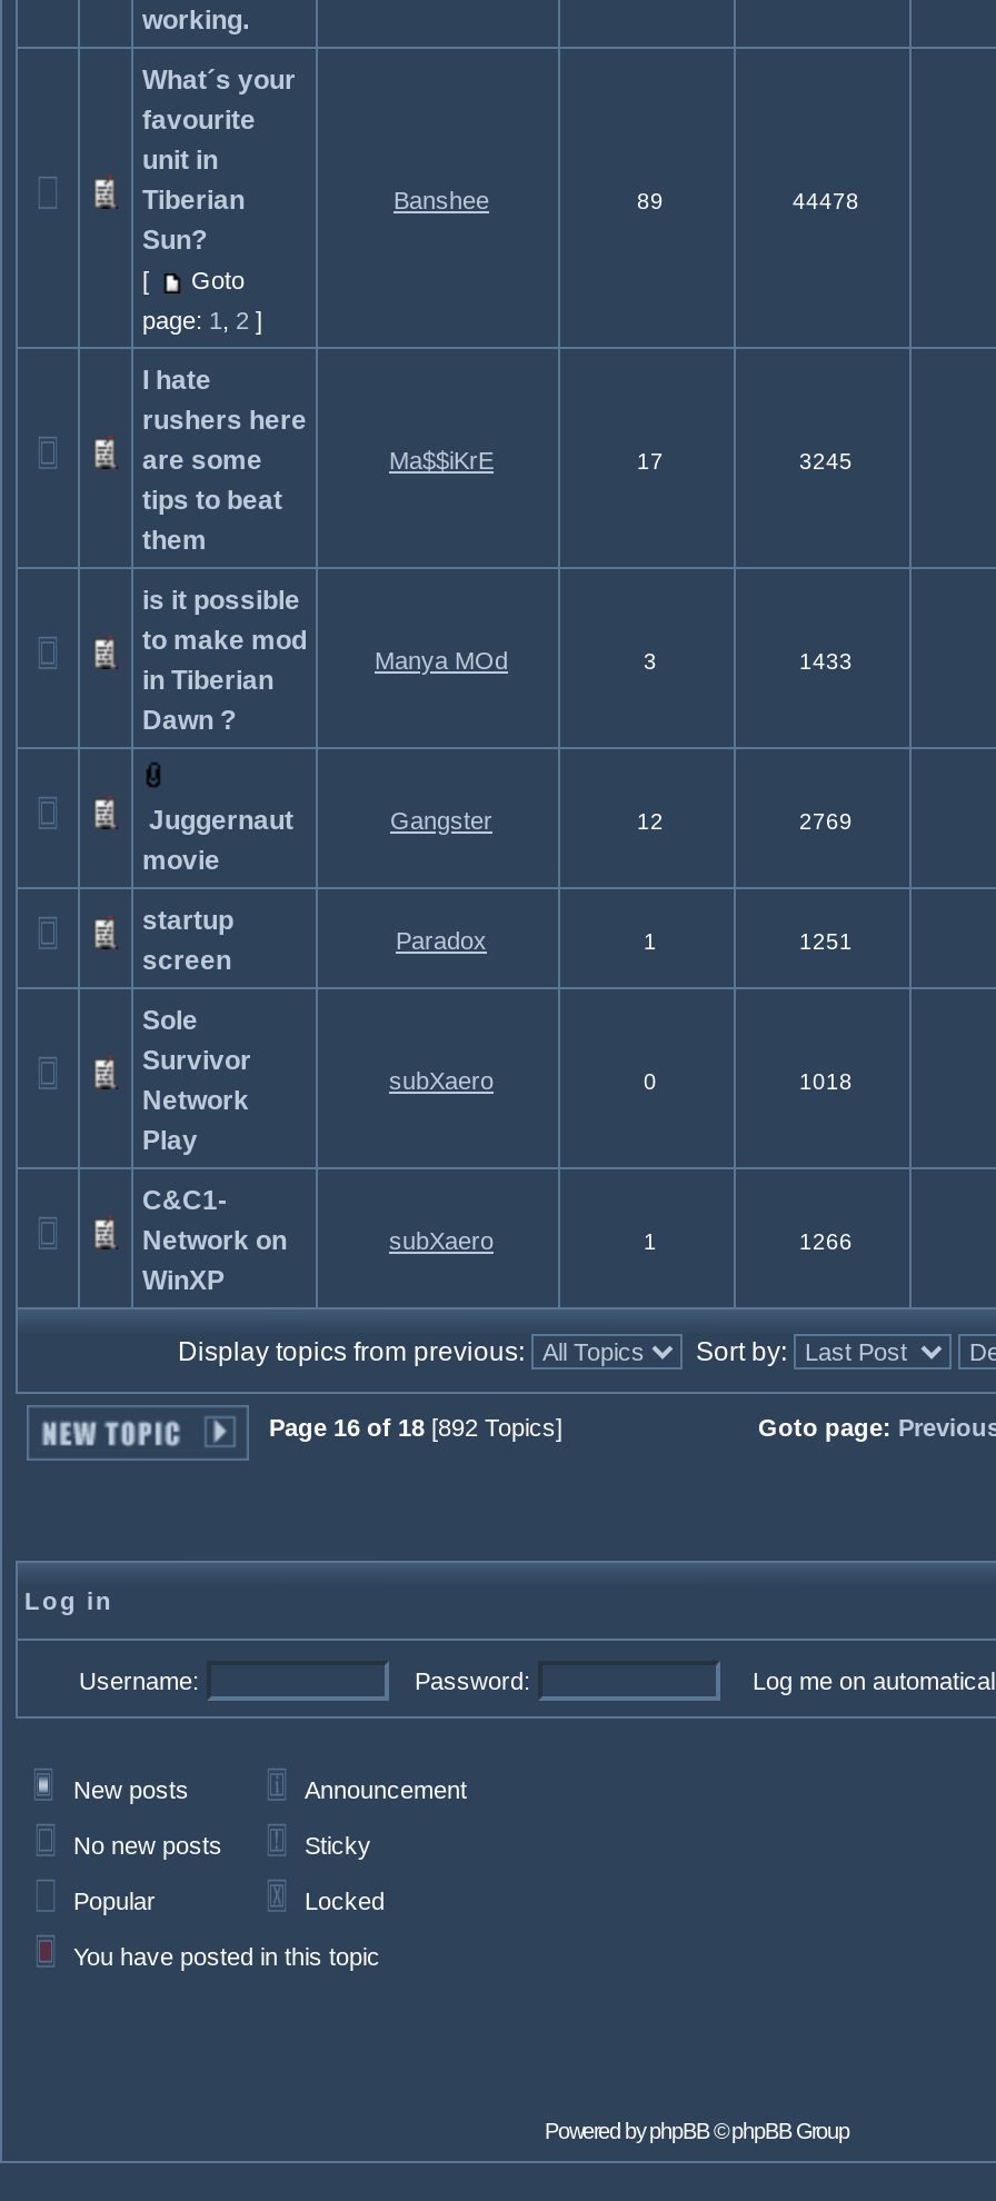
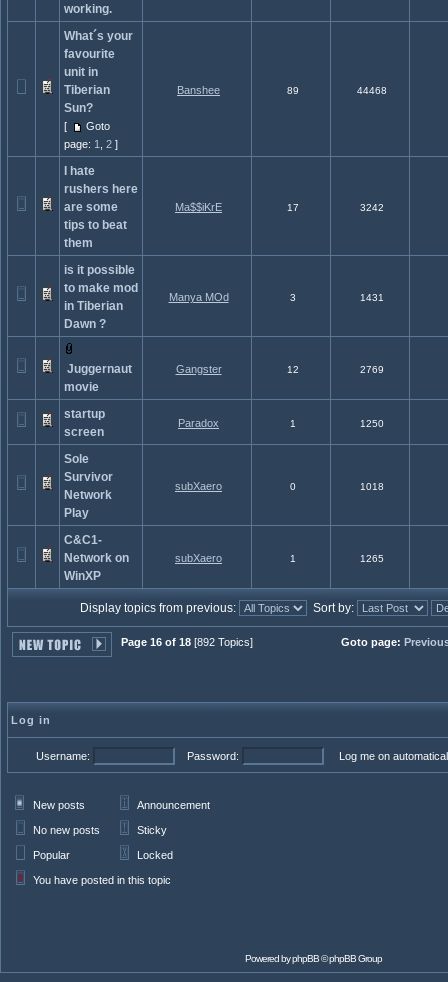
[779,189,866,213] 44478 -> [350,85,389,96] 44468
[786,449,859,474] 3245 -> [353,202,386,213] 3242
[786,649,859,674] 1433 -> [353,292,386,303] 1431
[786,929,859,954] 1251 -> [353,418,386,429] 1250
[786,1229,859,1254] 1266 -> [353,553,386,564] 1265

